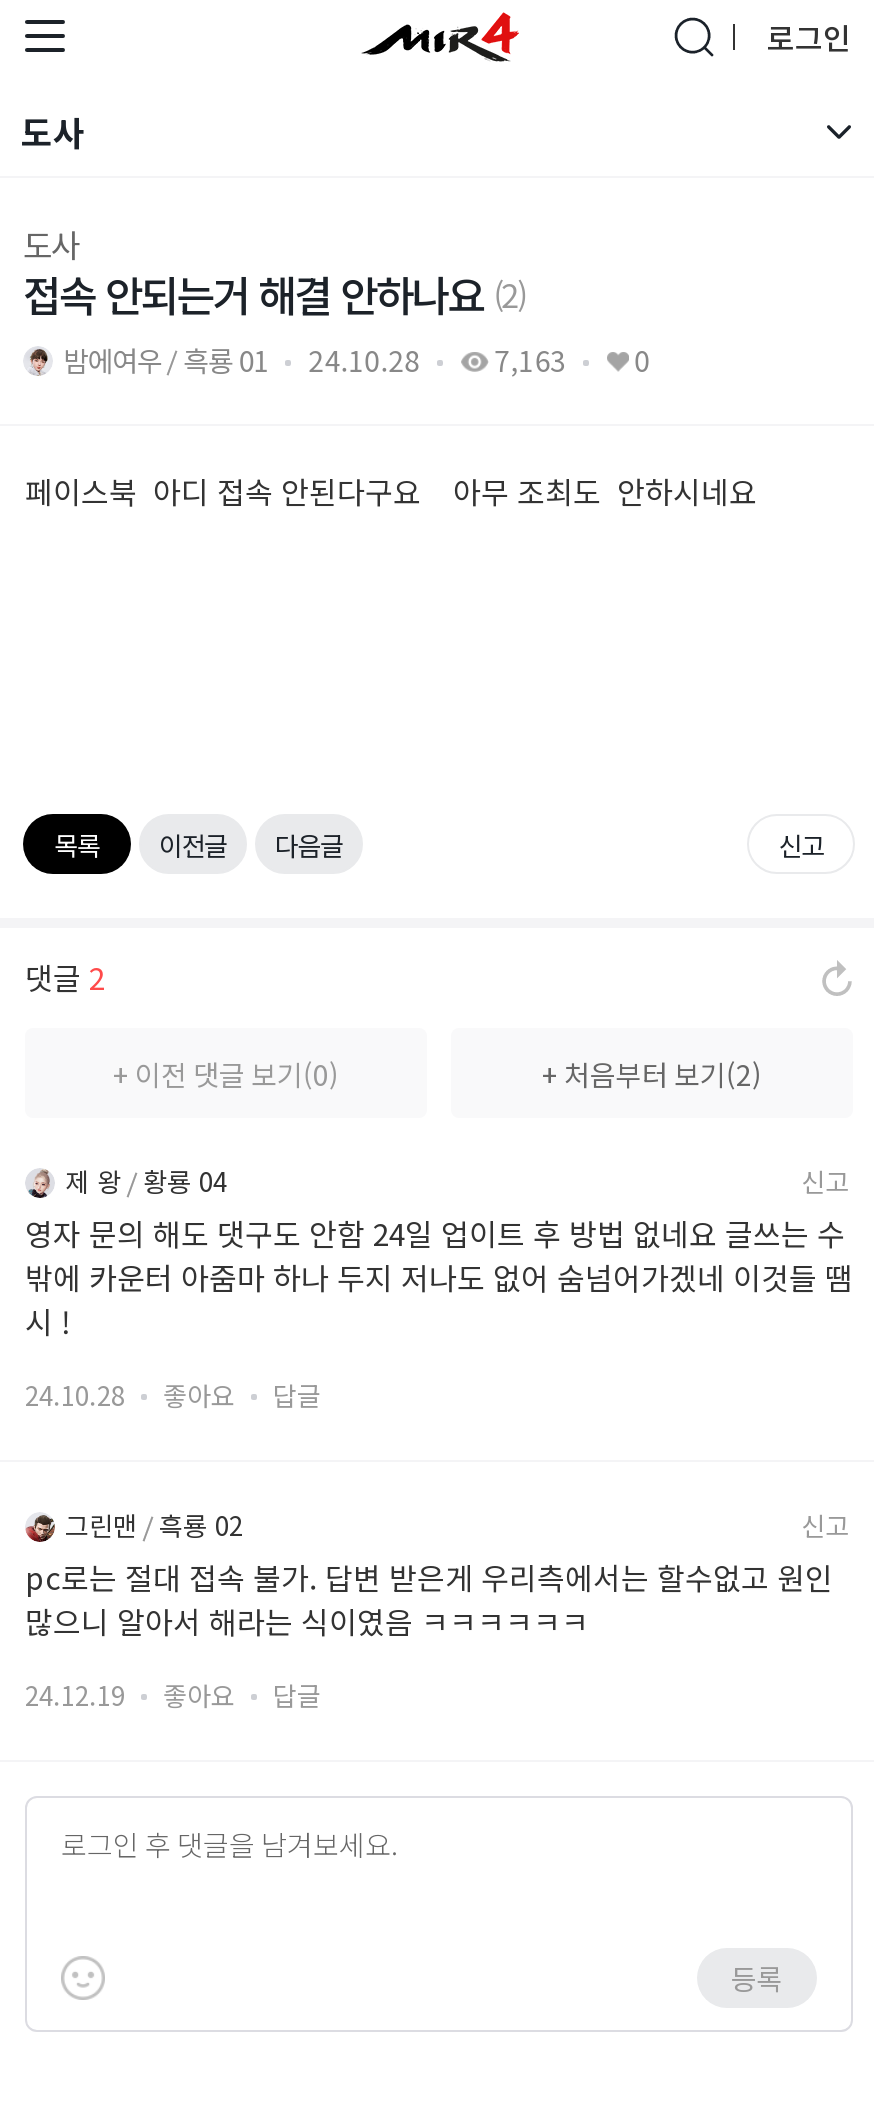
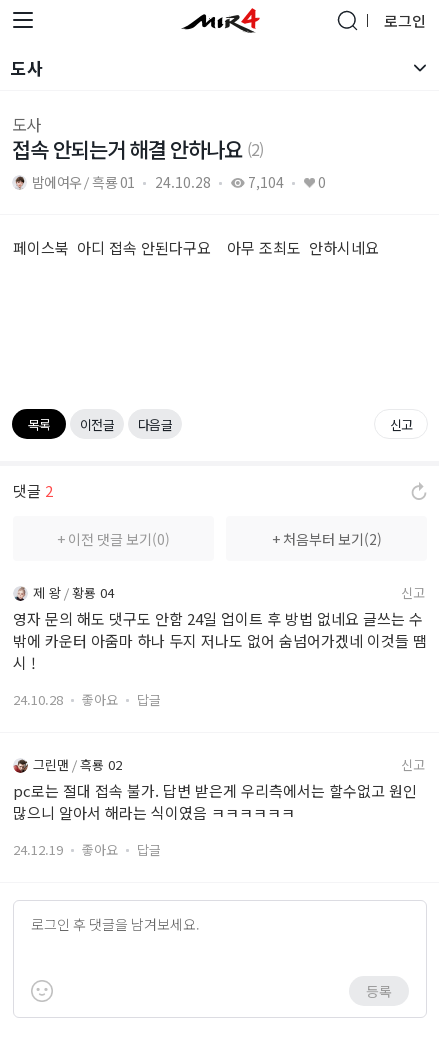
[63,340,650,380] 밤에여우 흑룡 01 24.10.28 7,163 0 -> [32,172,326,192] 밤에여우 흑룡 01 24.10.28 7,104 0

